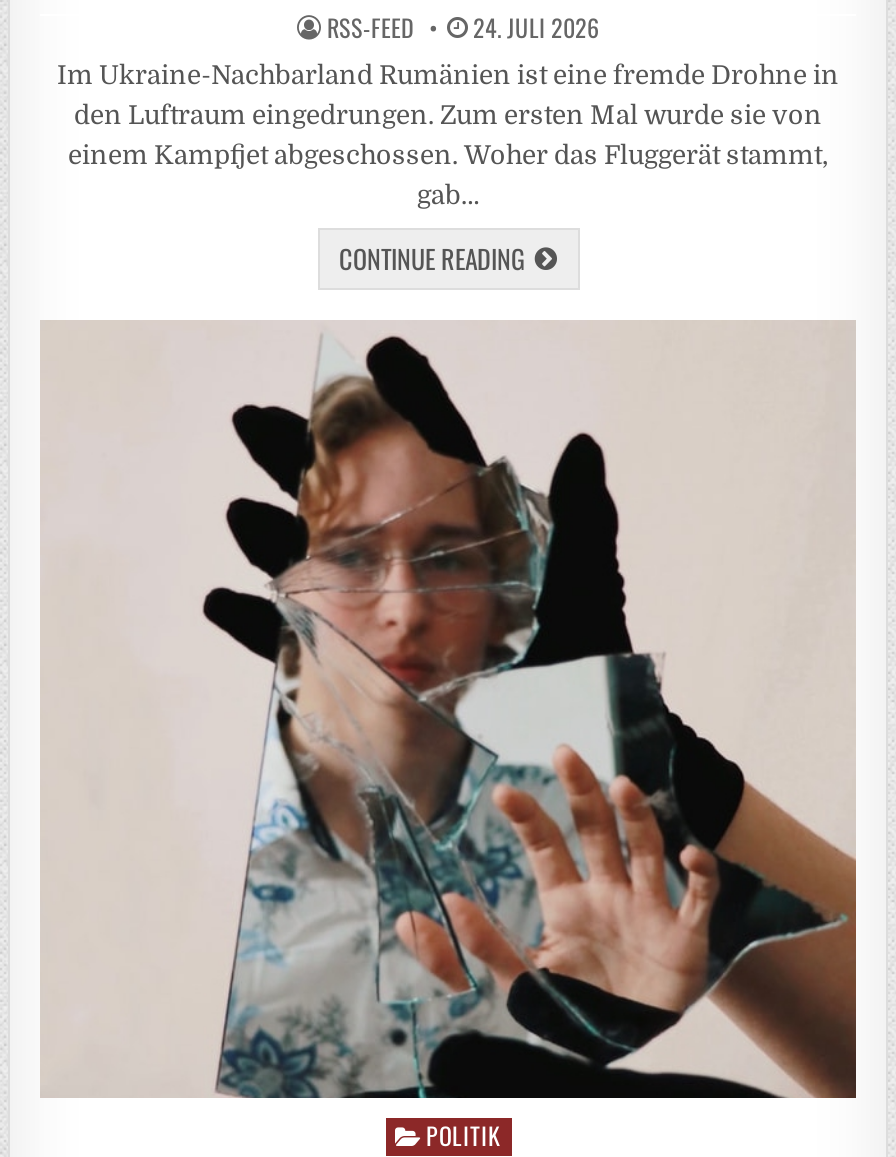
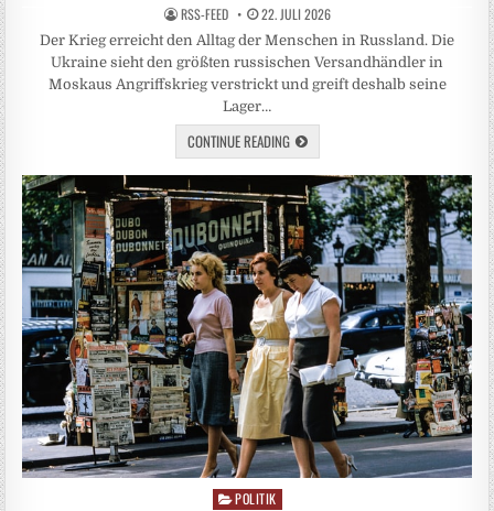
[327,9,599,43] RSS-FEED 24. JULI 2026 -> [180,5,330,24] RSS-FEED 22. JULI 2026
[57,59,839,209] Im Ukraine-Nachbarland Rumänien ist eine fremde Drohne in | den Luftraum eingedrungen. Zum ersten Mal wurde sie von | einem Kampfjet abgeschossen. Woher das Fluggerät stammt, | gab… -> [40,32,454,115] Der Krieg erreicht den Alltag der Menschen in Russland. Die | Ukraine sieht den größten russischen Versandhändler in | Moskaus Angriffskrieg verstrickt und greift deshalb seine | Lager…
[40,320,858,1100] [image] -> [21,174,473,479] [image]

